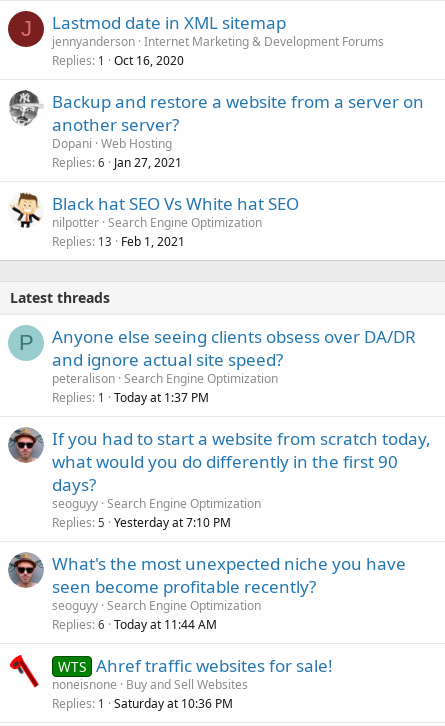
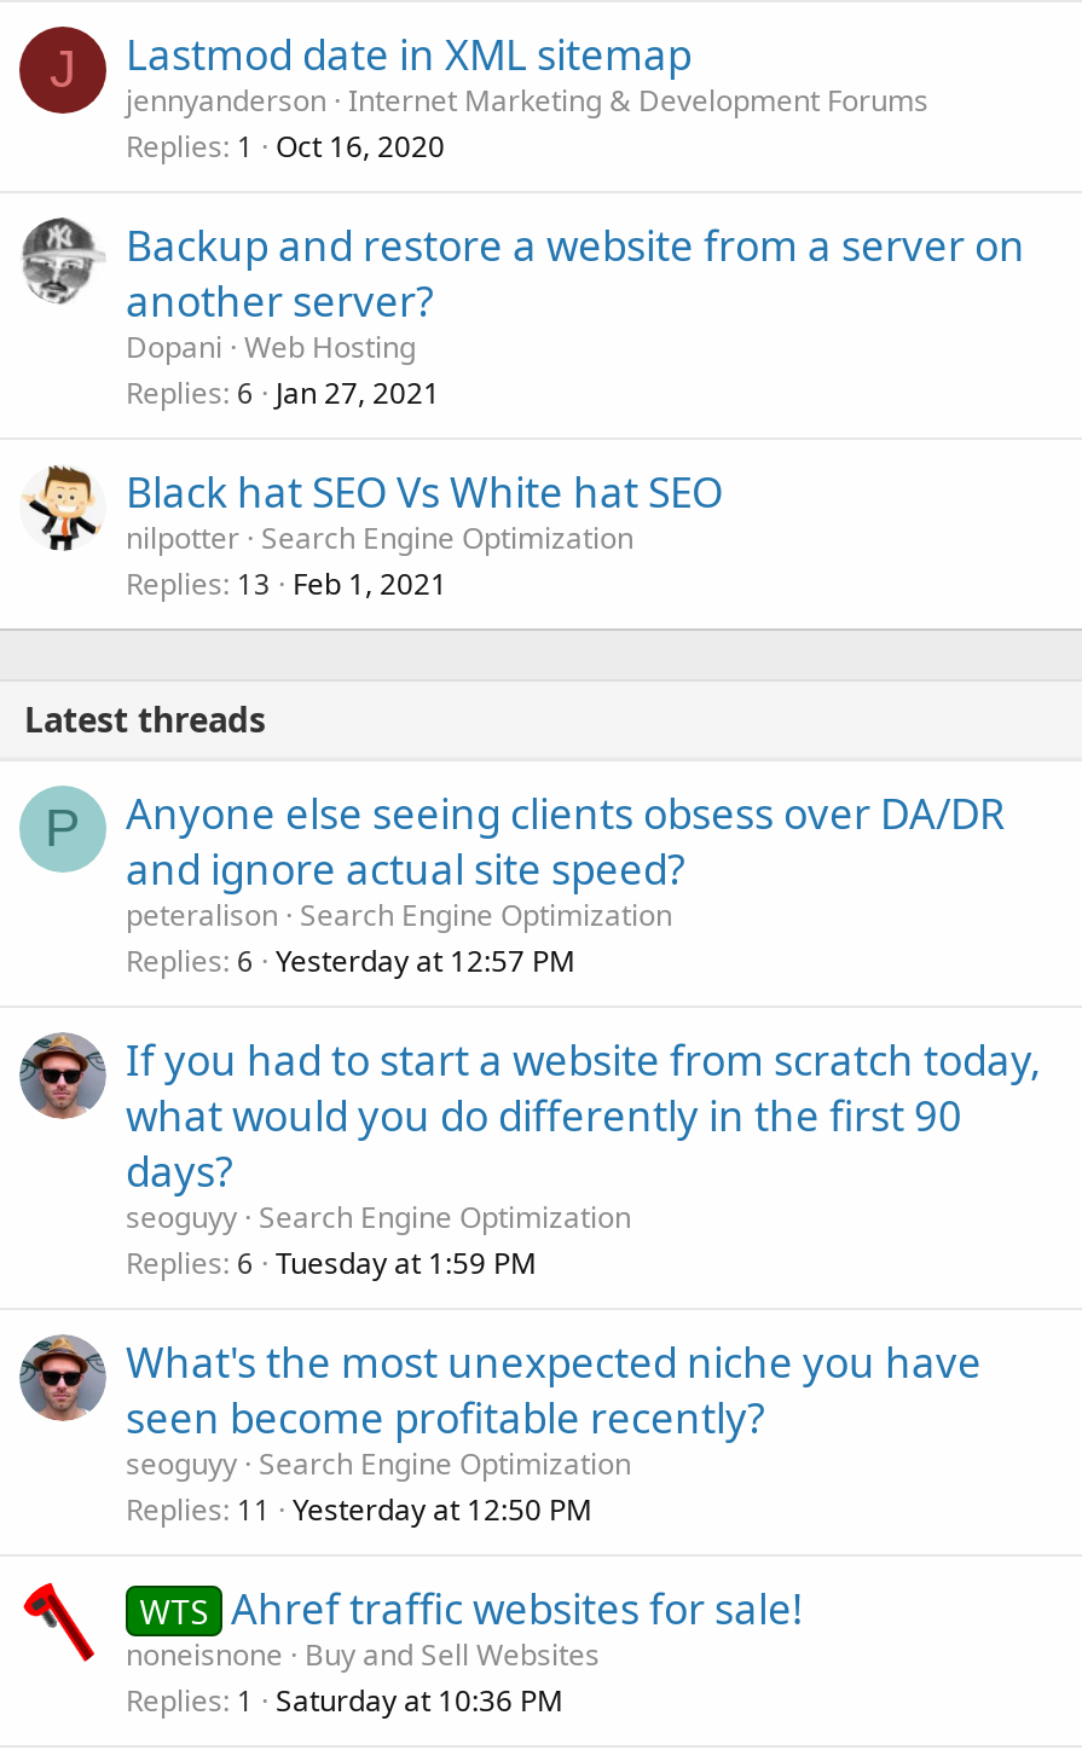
[52,388,209,405] Replies 1 Today at 1:37 PM -> [126,939,575,980] Replies 6 Yesterday at 12:57 PM
[52,513,231,530] Replies 5 Yesterday at 7:10 PM -> [126,1241,537,1282] Replies 6 Tuesday at 1:59 PM
[52,615,217,632] Replies 6 Today at 11:44 AM -> [126,1488,592,1529] Replies 11 Yesterday at 12:50 PM

